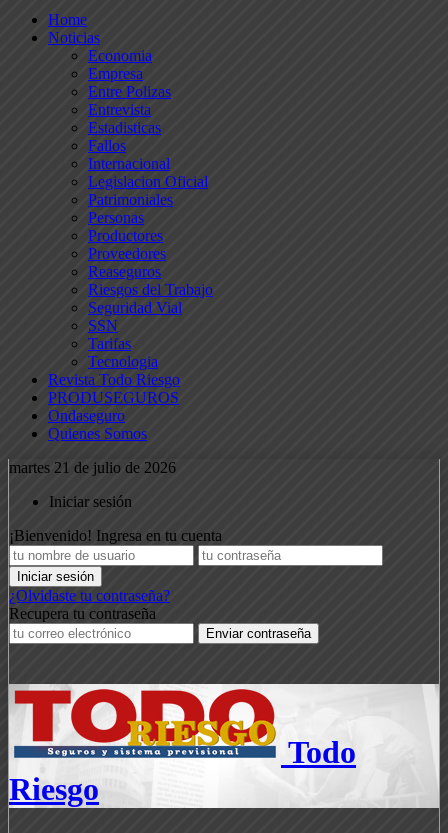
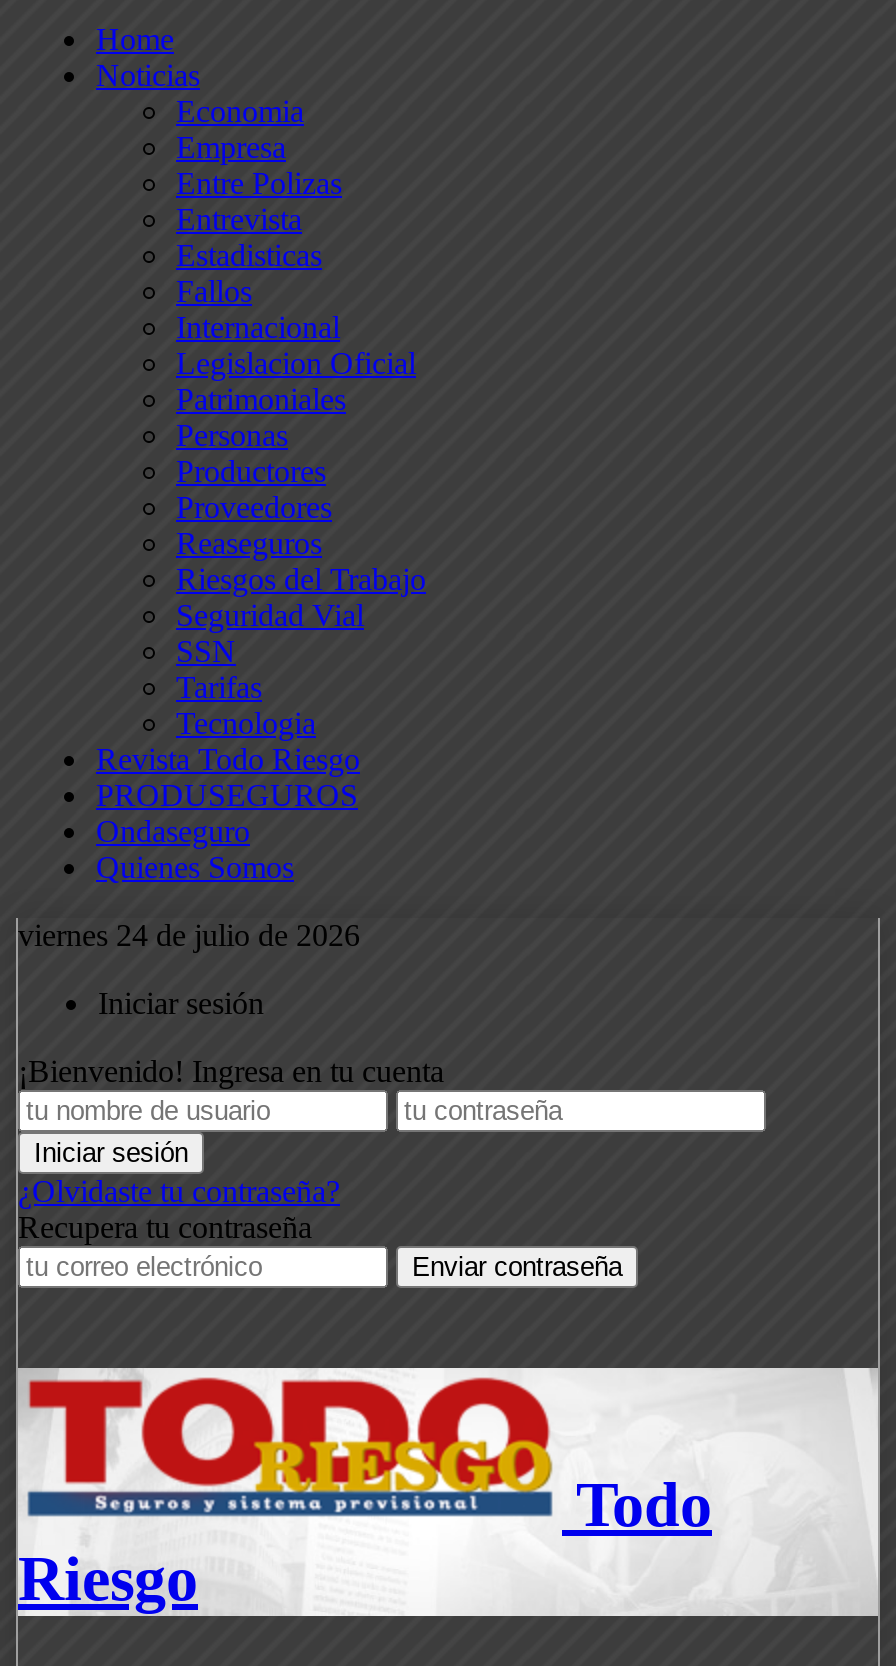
[9,459,176,476] martes 21 de julio de 2026 -> [18,918,360,952] viernes 24 de julio de 2026

